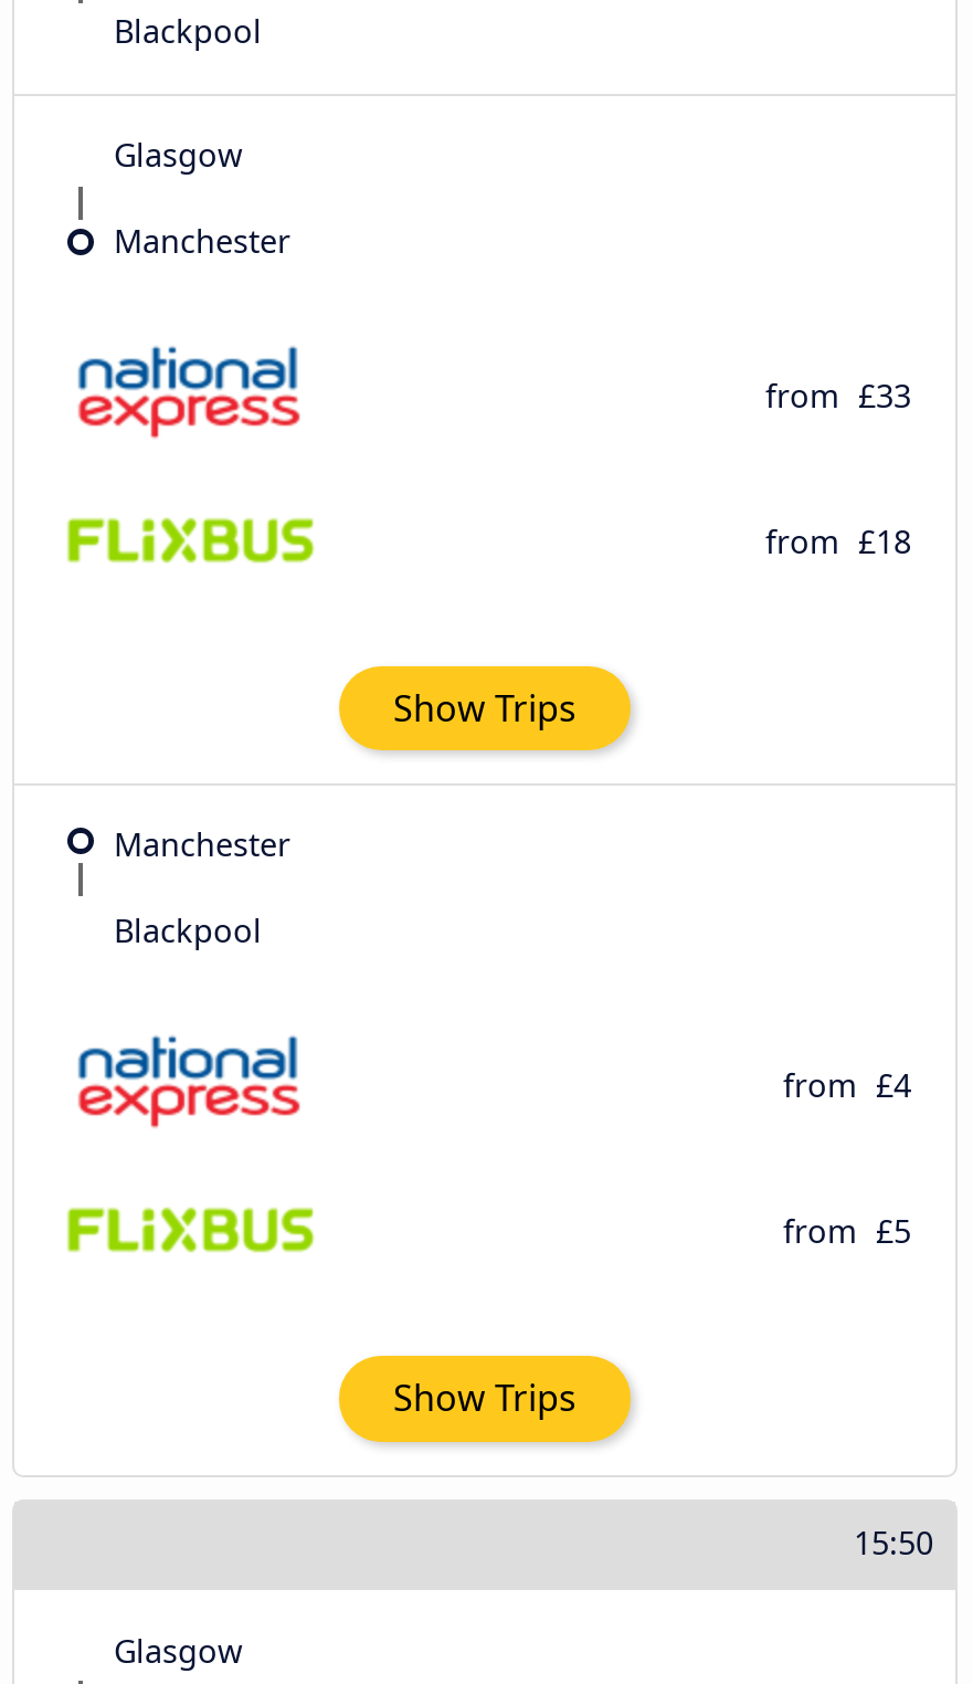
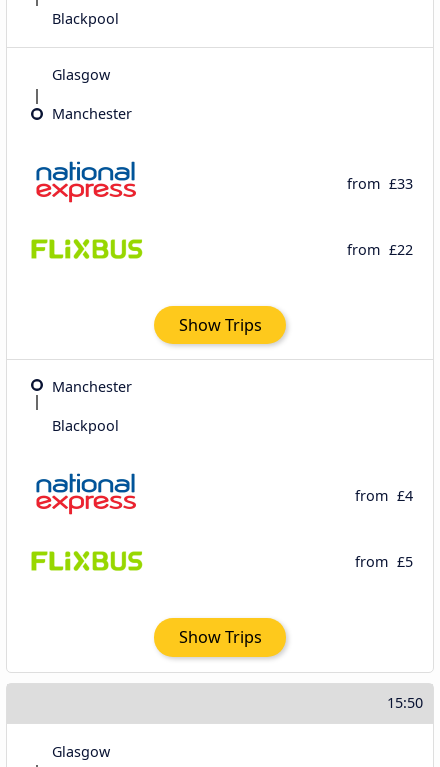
[765,520,911,562] from £18 -> [347,240,413,259] from £22

